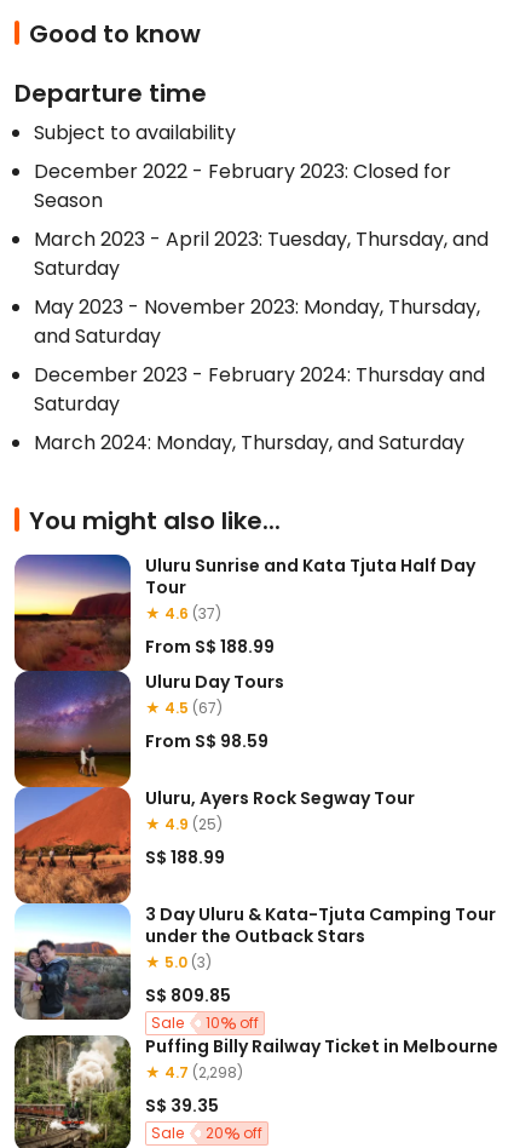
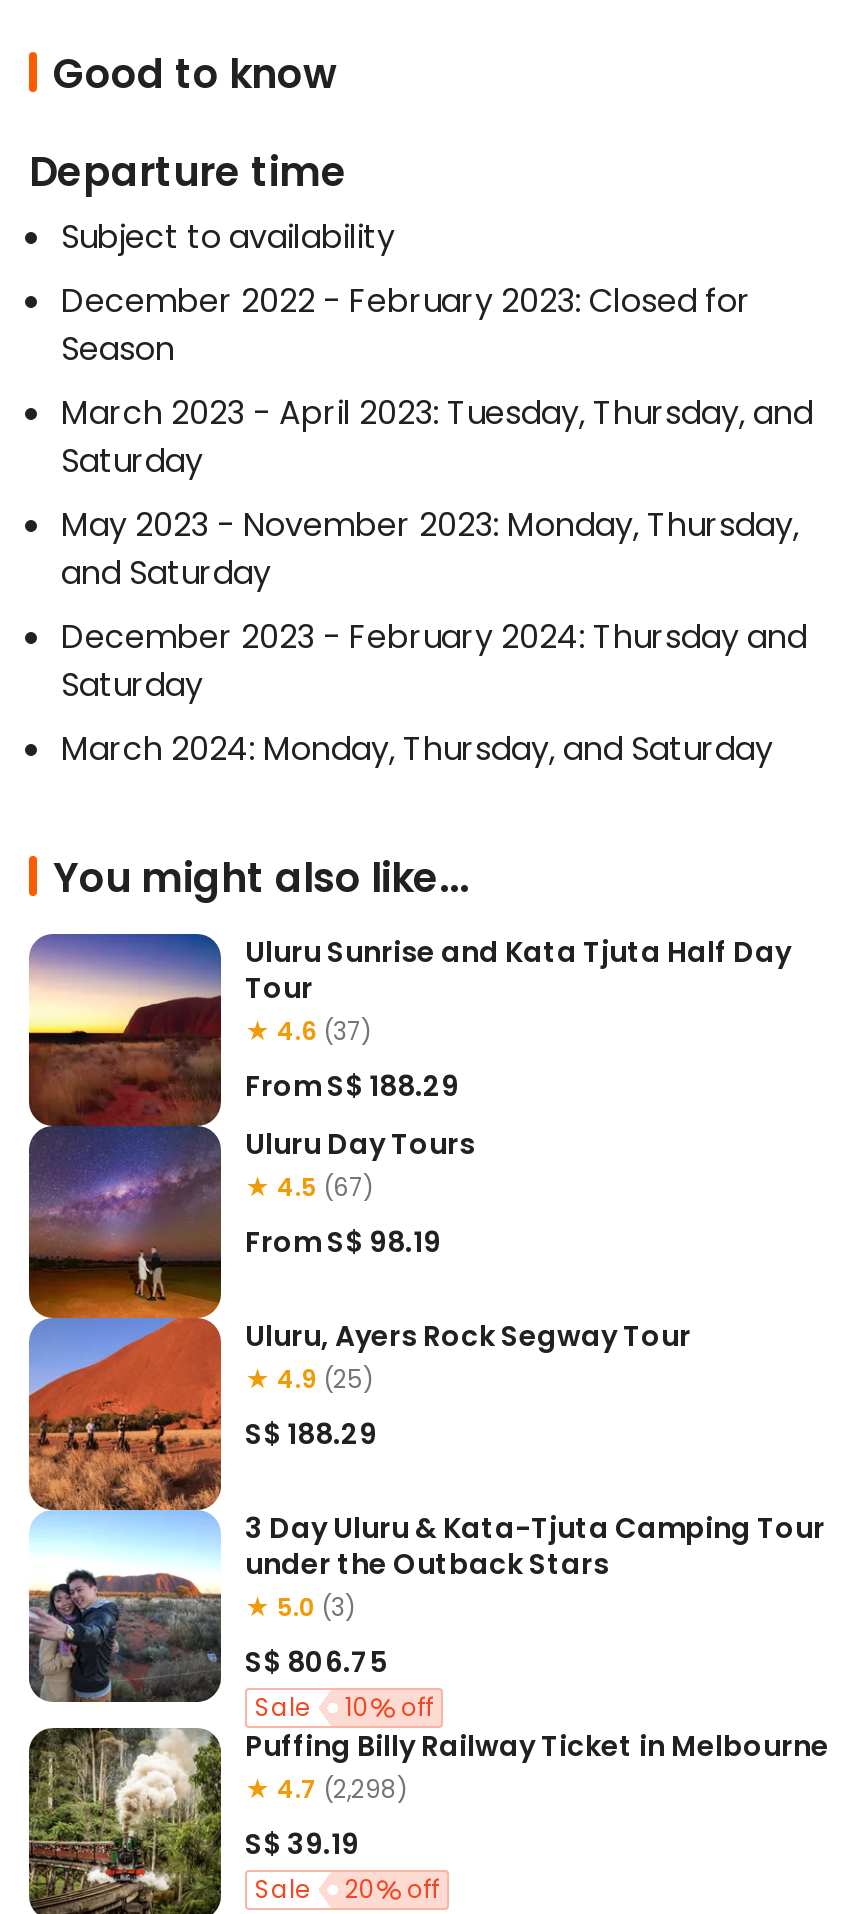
[145,634,275,659] From S$ 188.99 -> [245,1066,459,1106] From S$ 188.29
[145,729,268,753] From S$ 98.59 -> [245,1222,441,1262] From S$ 98.19
[145,845,225,869] S$ 188.99 -> [245,1414,377,1454] S$ 188.29
[145,983,231,1007] S$ 809.85 -> [245,1642,387,1682] S$ 806.75
[145,1093,219,1118] S$ 39.35 -> [245,1824,359,1864] S$ 39.19

